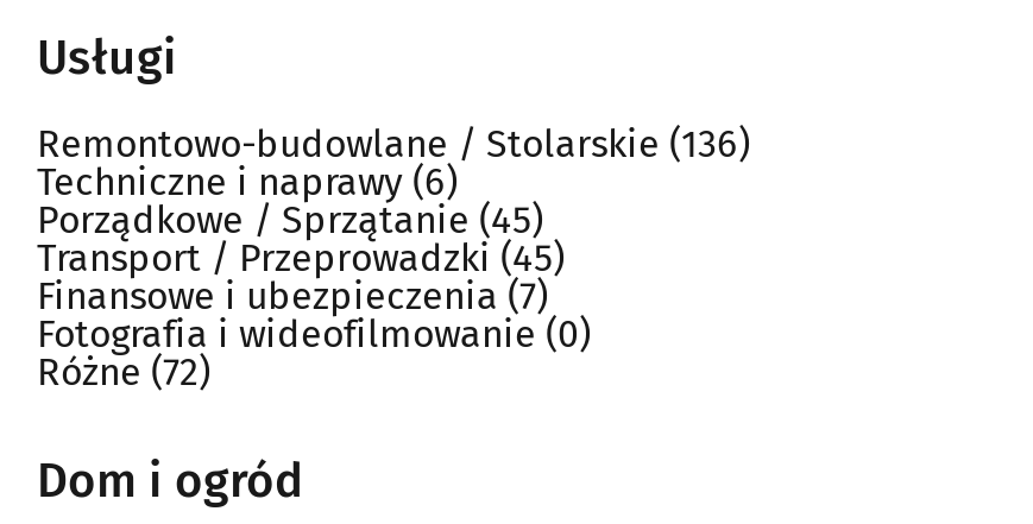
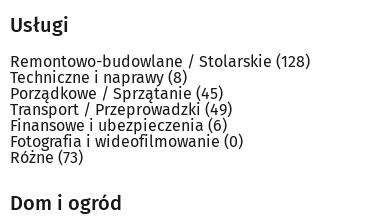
[37,120,750,165] Remontowo-budowlane / Stolarskie (136) -> [10,51,310,70] Remontowo-budowlane / Stolarskie (128)
[37,158,458,203] Techniczne i naprawy(6) -> [10,67,187,86] Techniczne i naprawy(8)
[37,234,565,279] Transport / Przeprowadzki (45) -> [10,99,232,118] Transport / Przeprowadzki (49)
[37,272,548,317] Finansowe i ubezpieczenia (7) -> [10,115,227,134] Finansowe i ubezpieczenia (6)
[37,348,210,393] Różne(72) -> [10,147,83,166] Różne(73)

